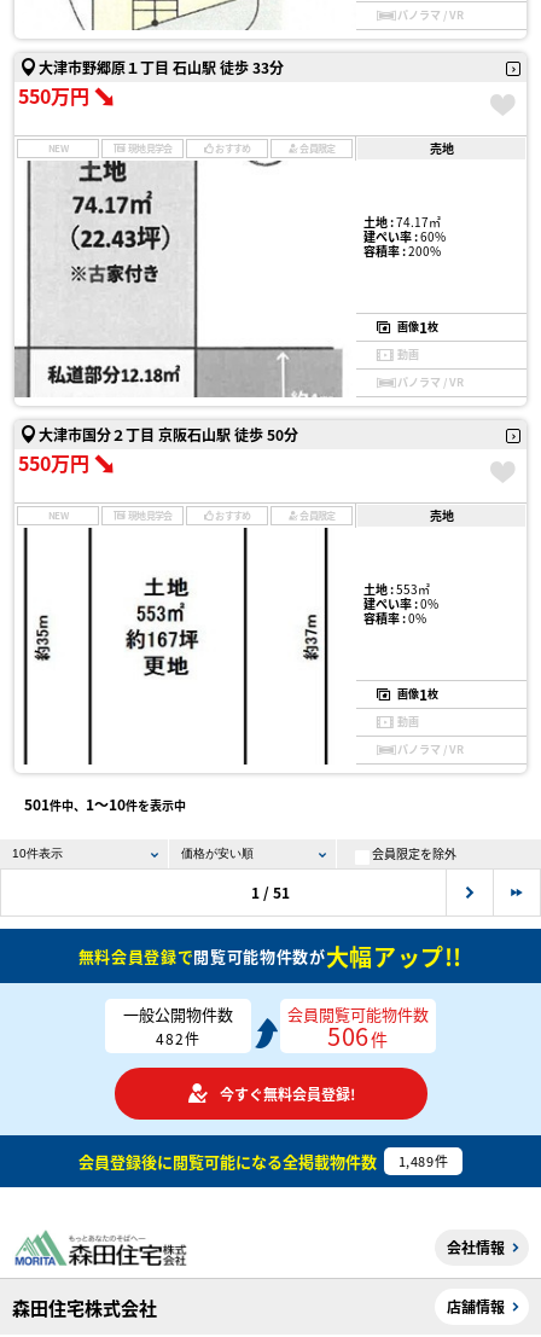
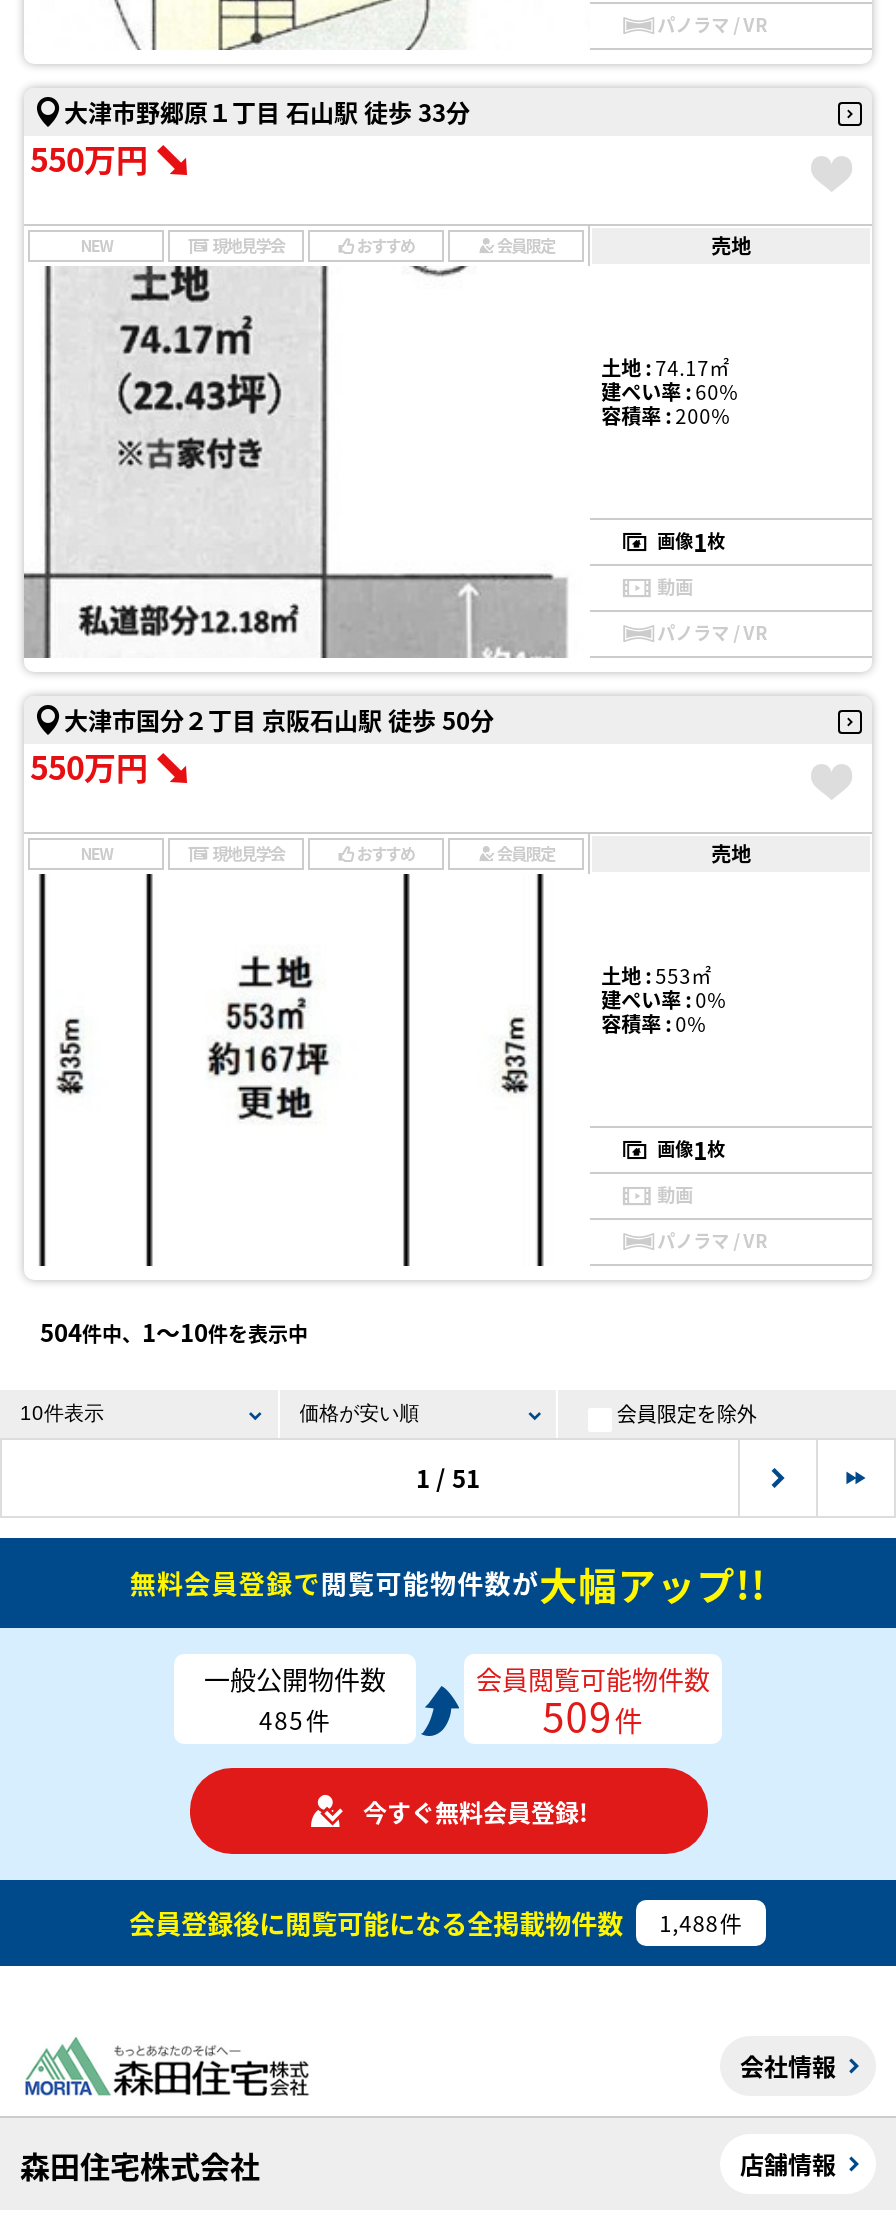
[24,794,186,815] 501件中、1〜10件を表示中 -> [40,1315,308,1349] 504件中、1〜10件を表示中
[327,1019,389,1054] 506件 -> [542,1687,644,1745] 509件
[156,1028,200,1049] 482件 -> [259,1703,331,1737] 485件
[78,1150,448,1173] 会員登録後に閲覧可能になる全掲載物件数 1,489件 -> [129,1904,743,1942] 会員登録後に閲覧可能になる全掲載物件数 1,488件

